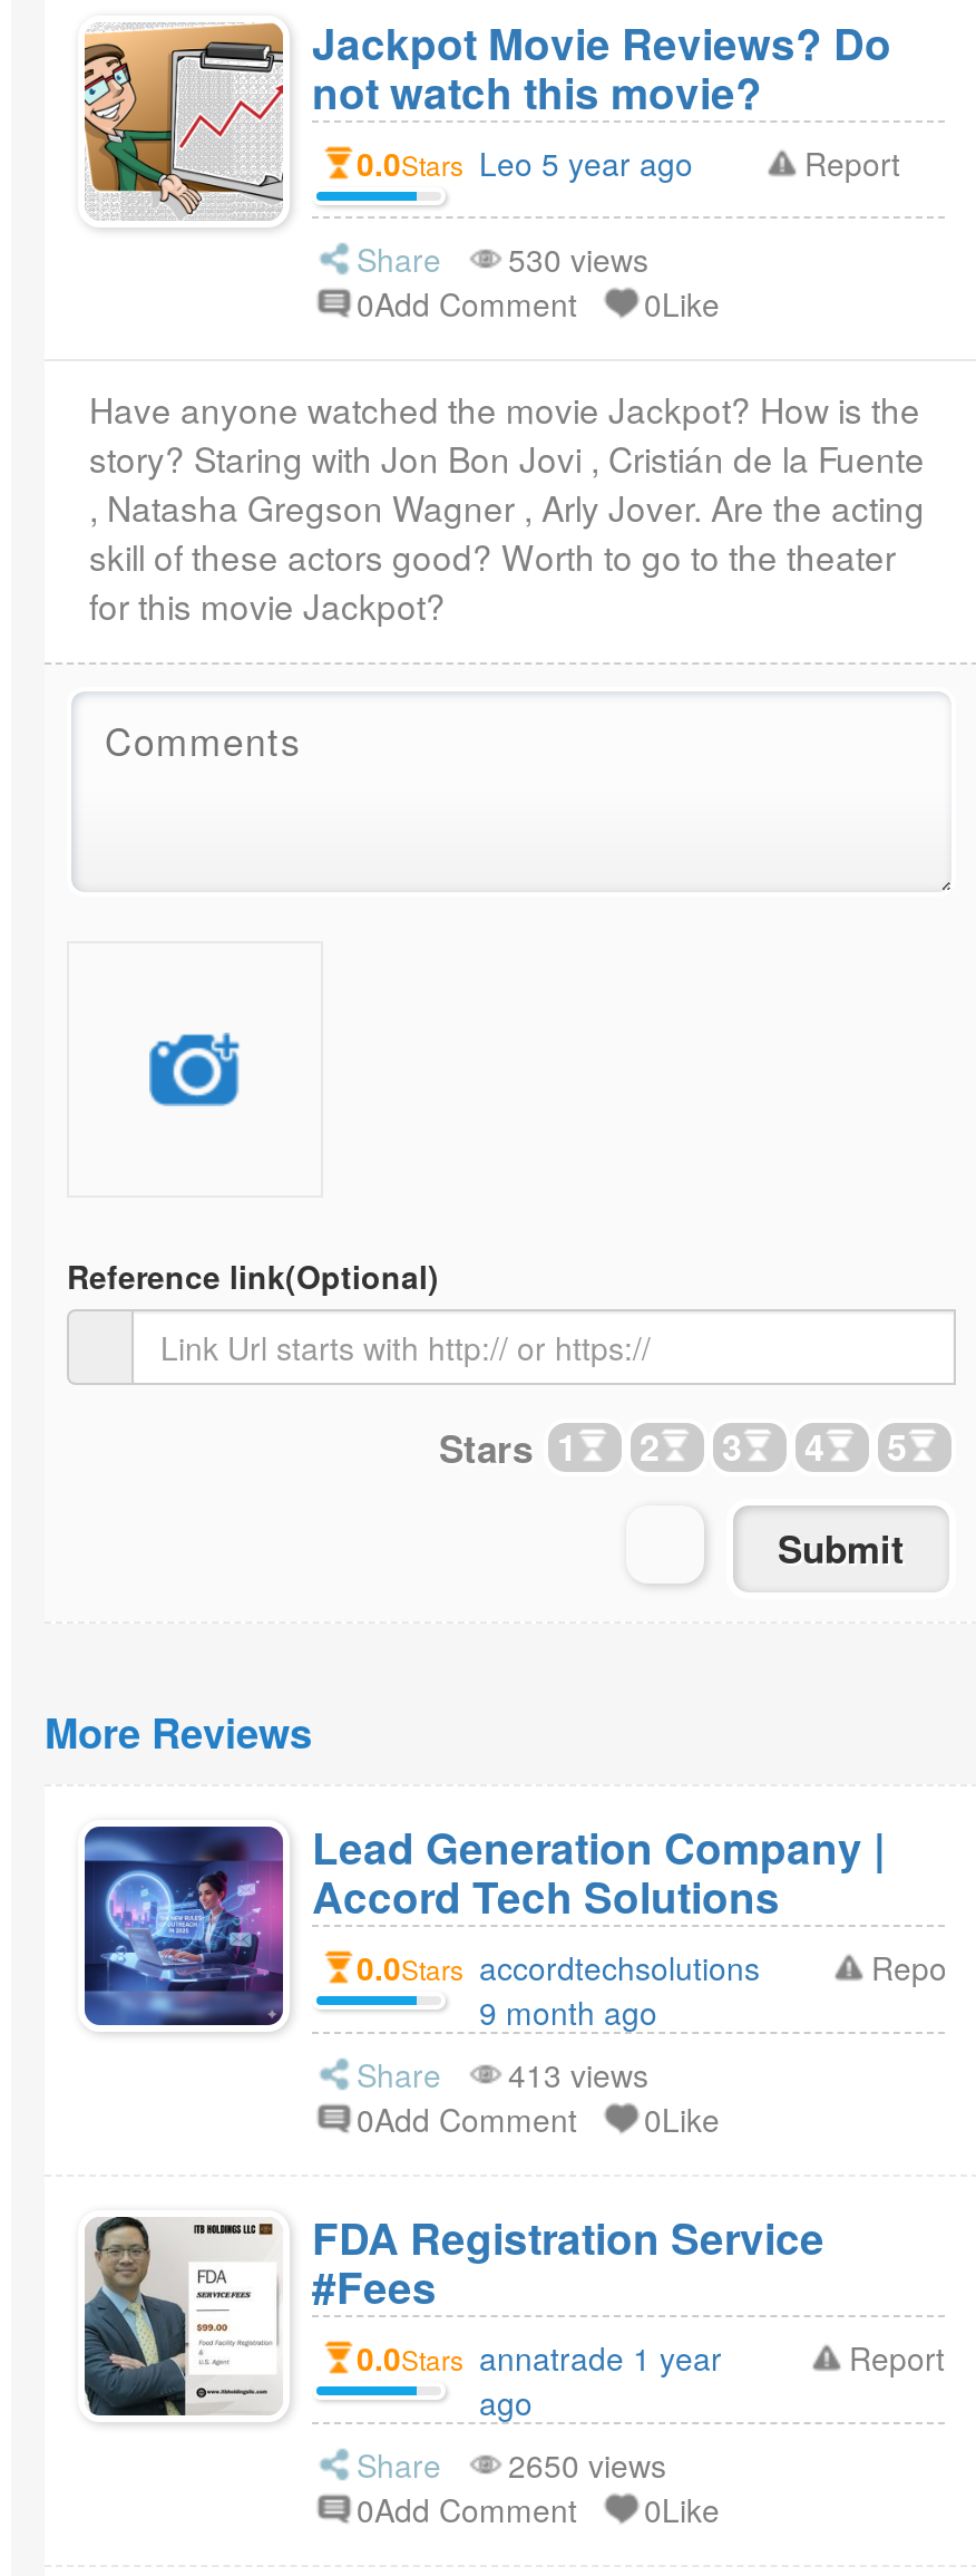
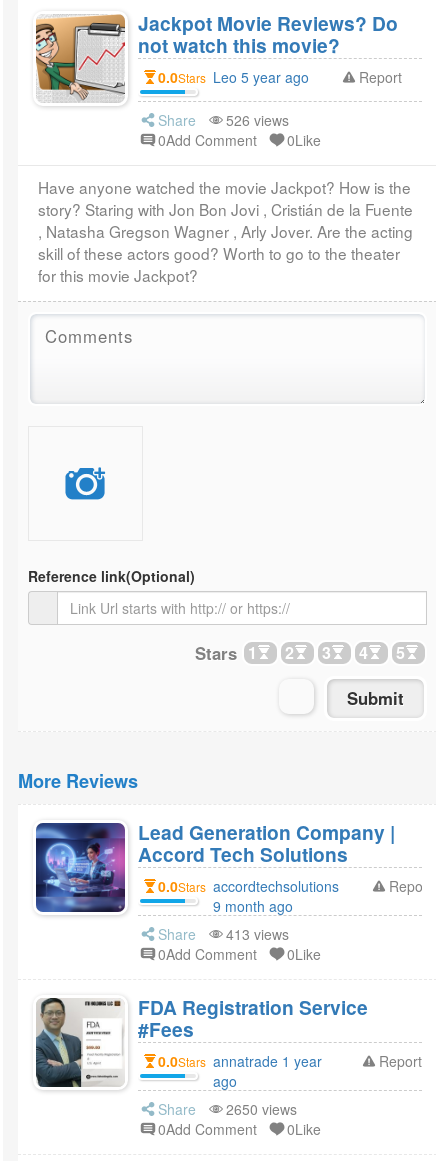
[357,236,648,281] Share 530 views -> [158,110,289,130] Share 526 views

